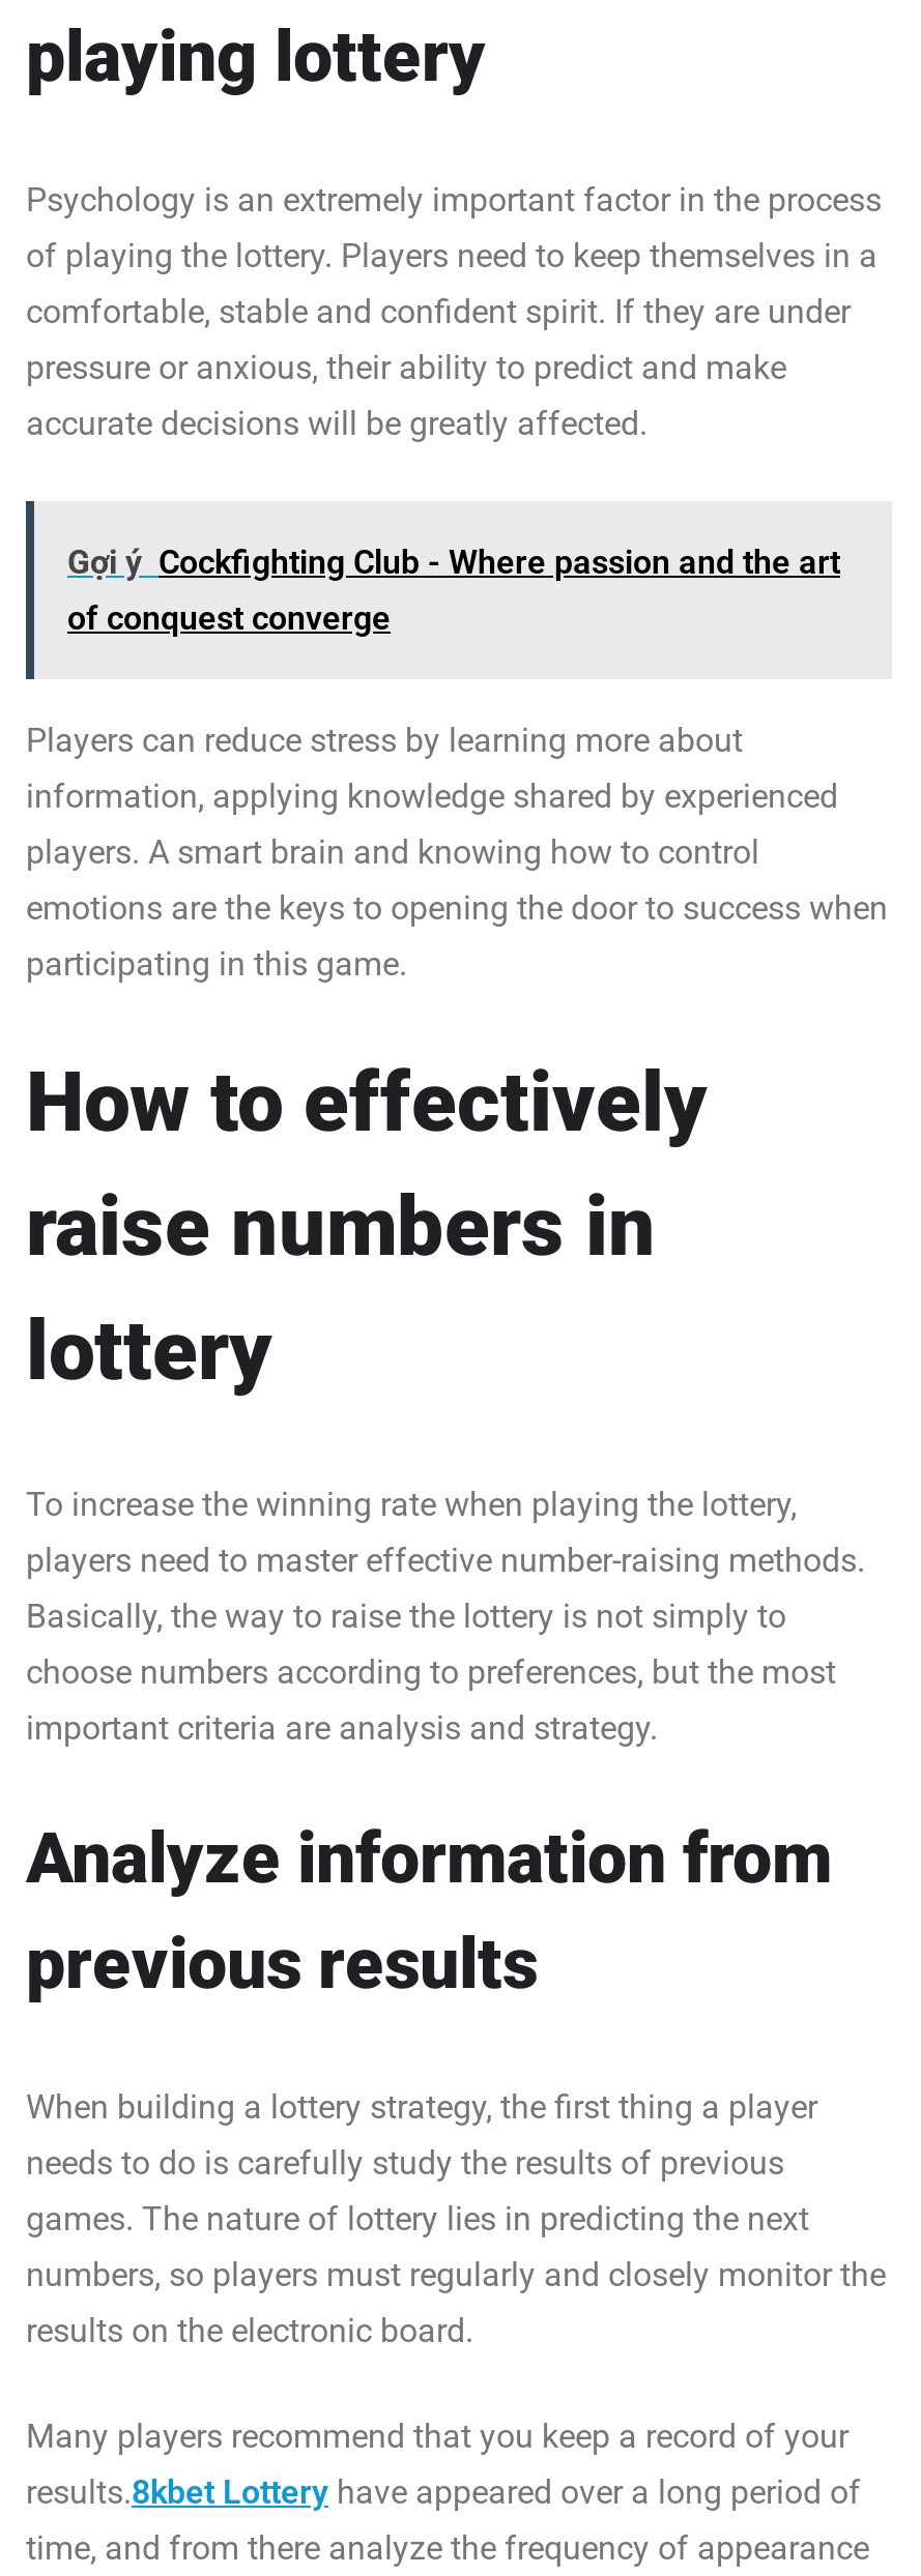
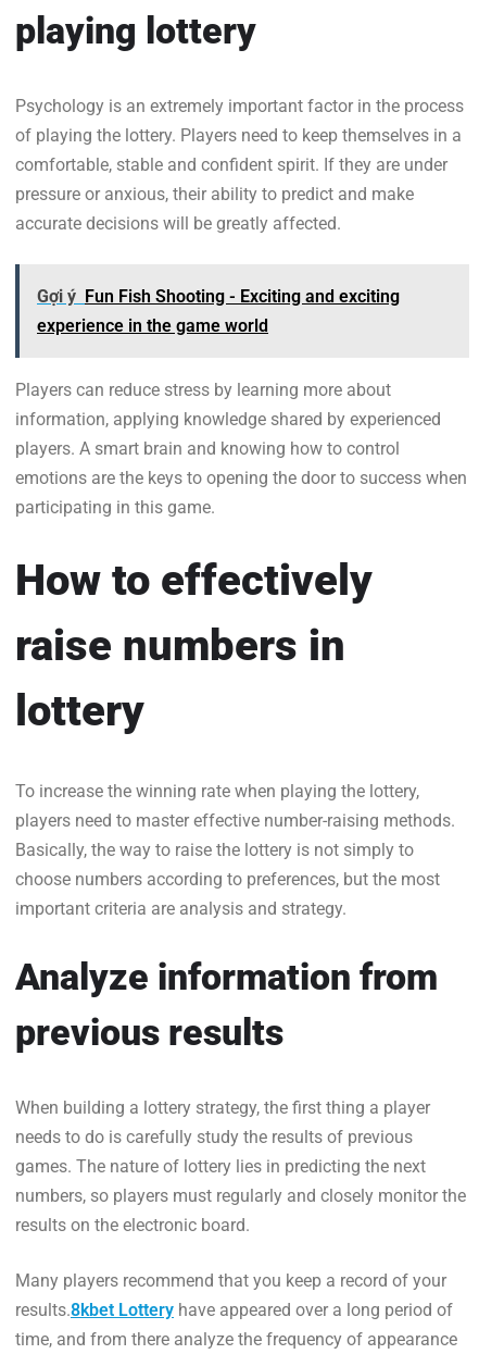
[67,542,840,637] Gợi ý Cockfighting Club - Where passion and the art | of conquest converge -> [37,286,400,336] Gợi ý Fun Fish Shooting - Exciting and exciting | experience in the game world

